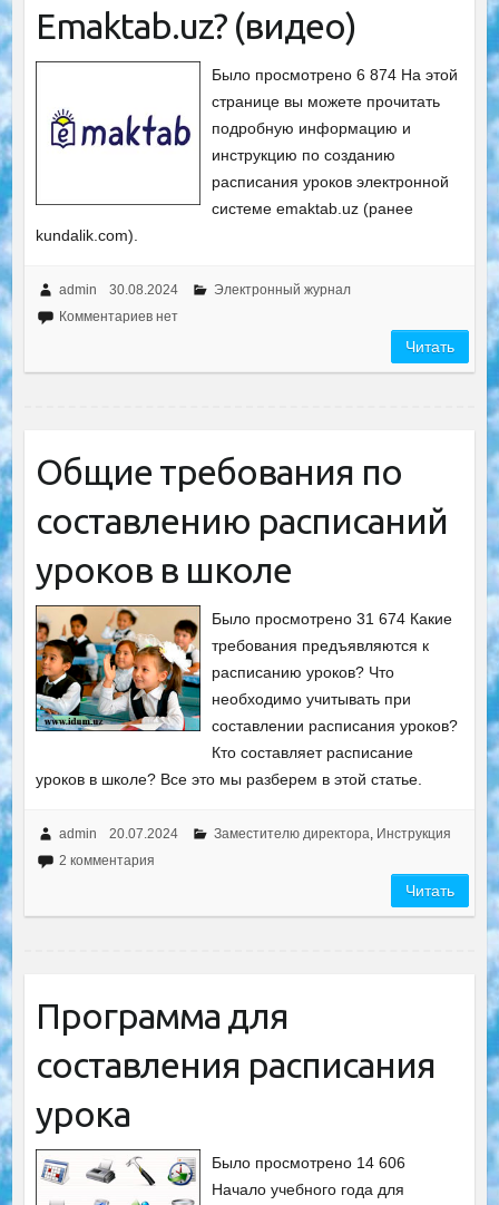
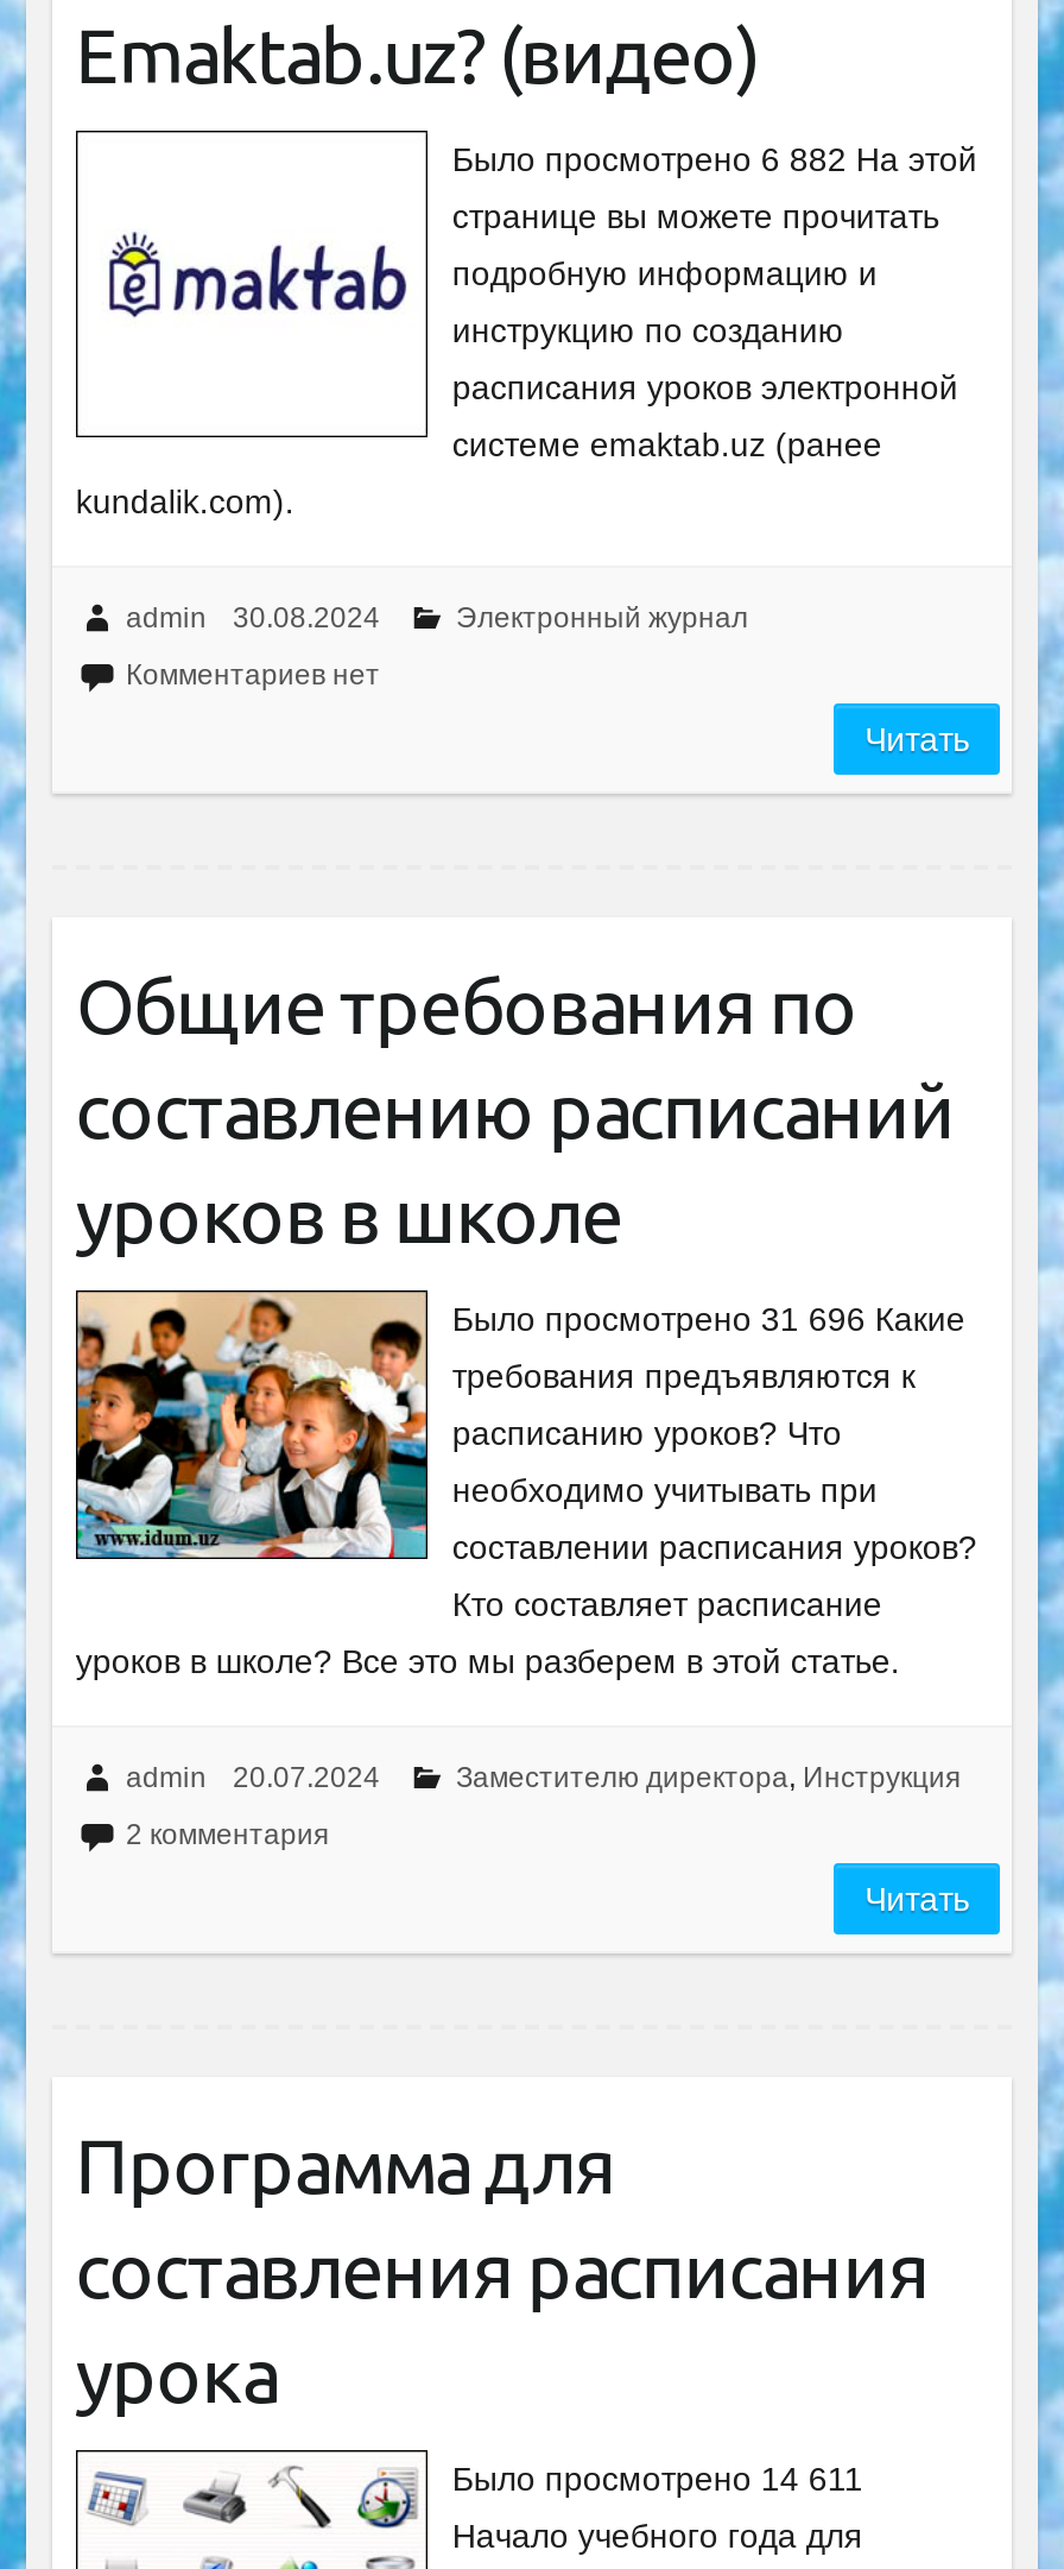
[212,66,458,84] Было просмотрено 6 874 На этой -> [452,140,977,178] Было просмотрено 6 882 На этой
[212,610,453,628] Было просмотрено 31 674 Какие -> [452,1300,965,1338] Было просмотрено 31 696 Какие
[212,1154,406,1172] Было просмотрено 14 606 -> [452,2460,863,2498] Было просмотрено 14 611

